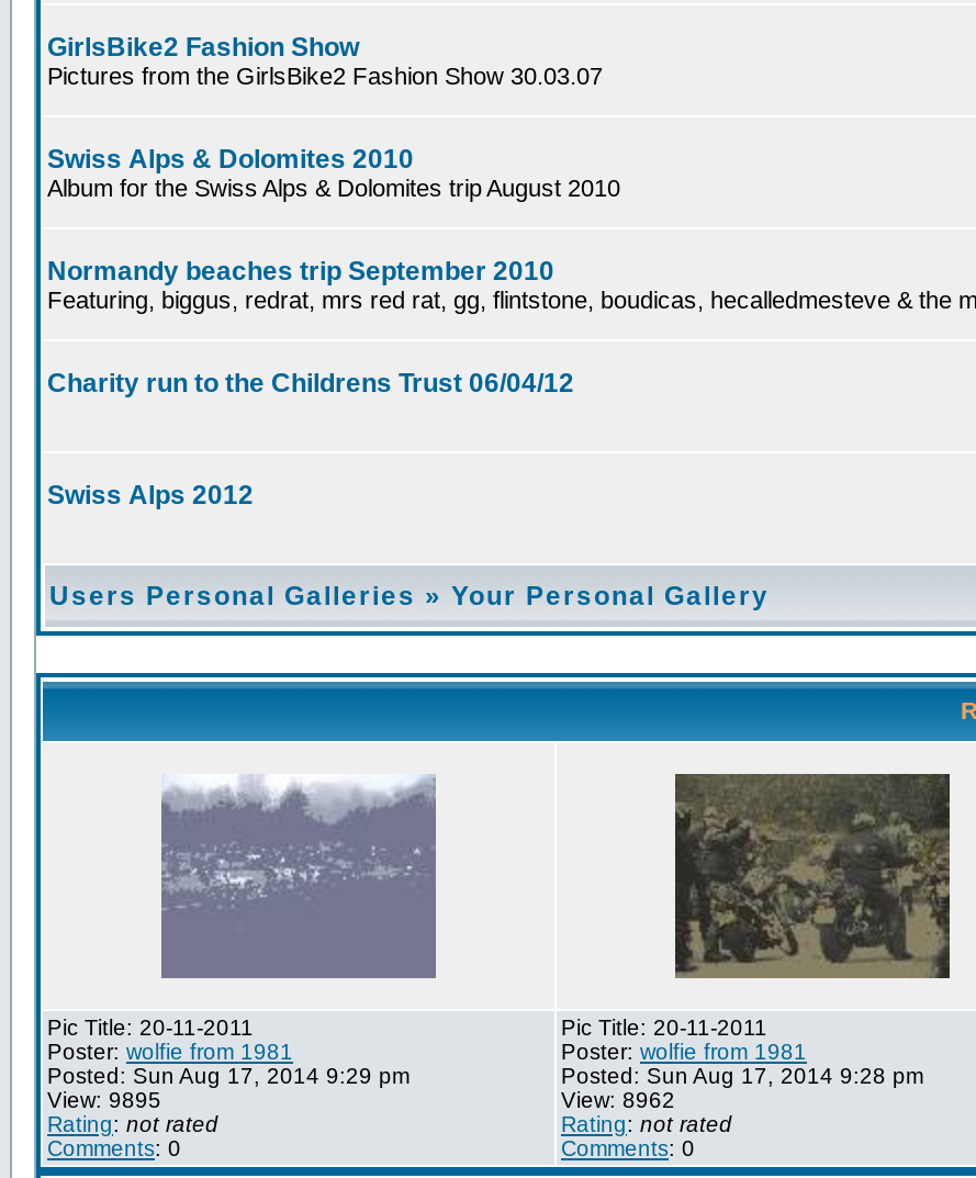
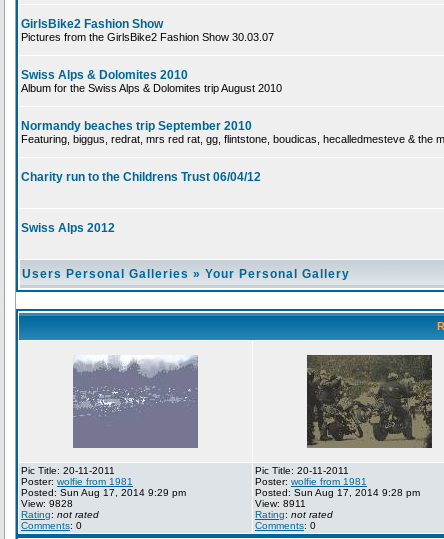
[47,1088,161,1112] View: 9895 -> [21,498,73,509] View: 9828
[561,1088,675,1112] View: 8962 -> [255,498,306,509] View: 8911

